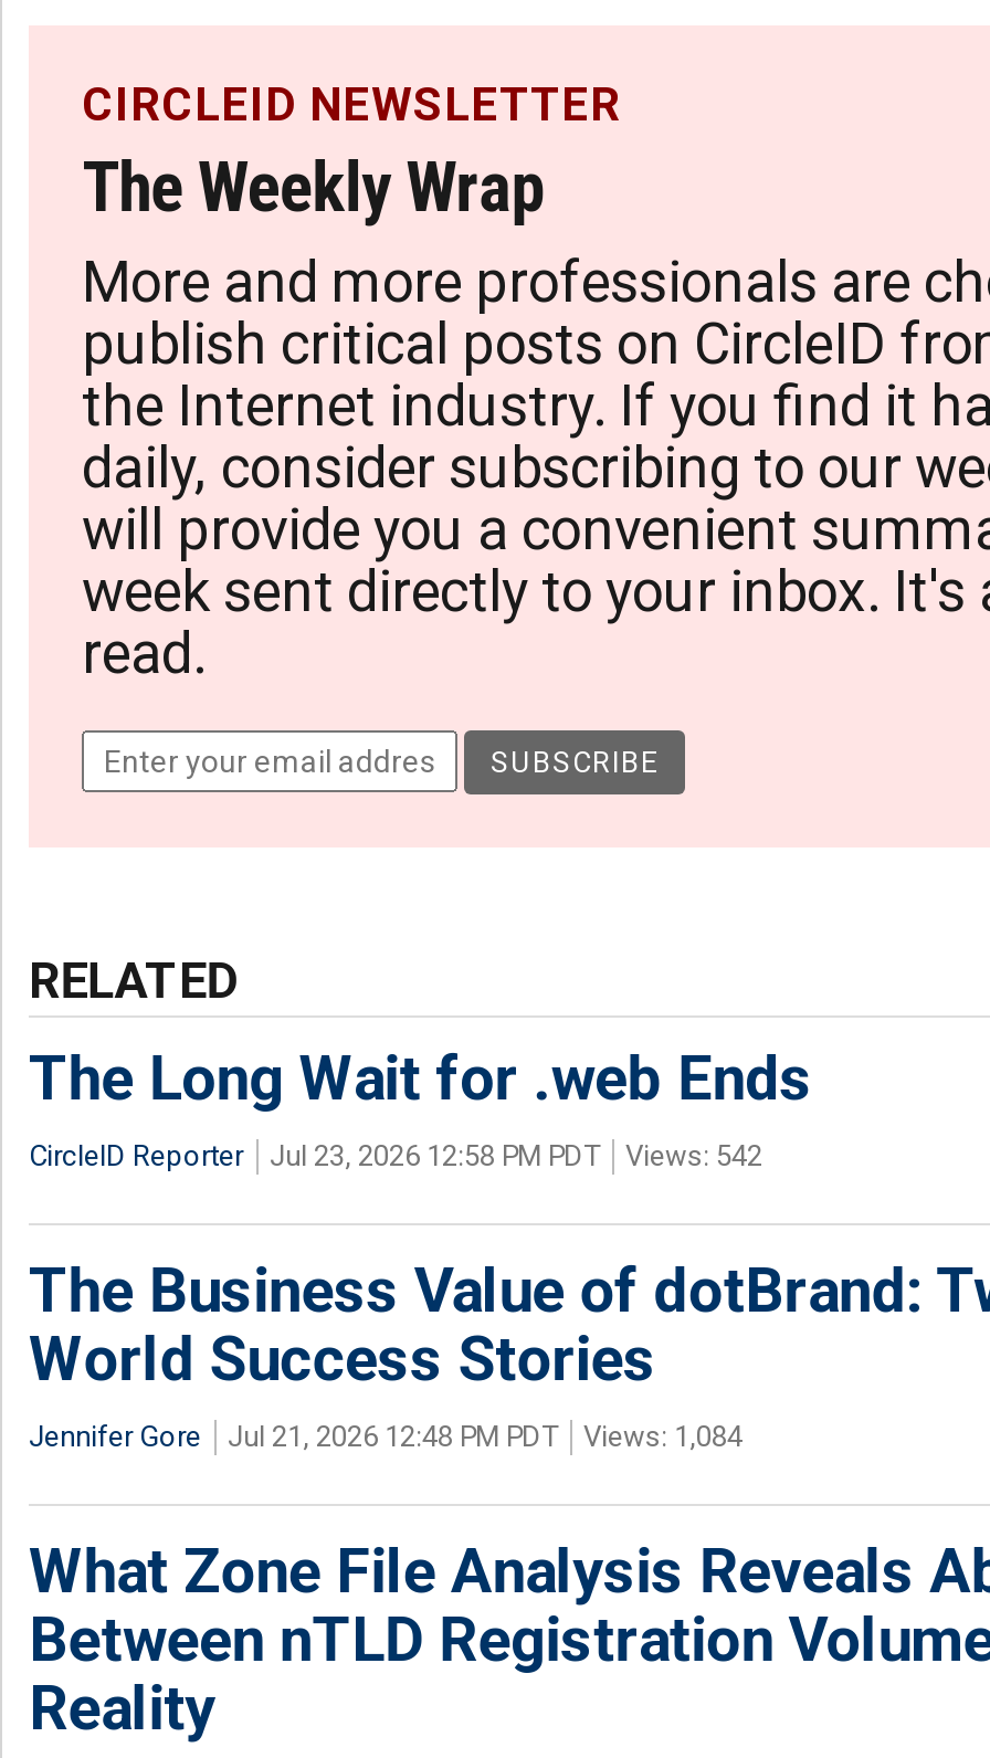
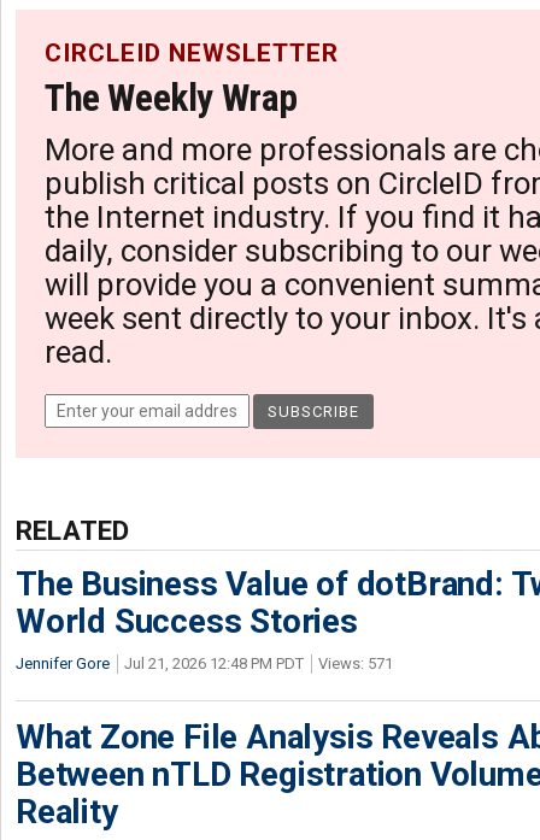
[29,1042,812,1172] The Long Wait for .web Ends | CircleID Reporter | Jul 23, 2026 12:58 PM PDT | Views: 542 -> none
[29,1420,742,1453] Jennifer Gore Jul 21, 2026 12:48 PM PDT Views: 1,084 -> [16,654,393,672] Jennifer Gore Jul 21, 2026 12:48 PM PDT Views: 571

